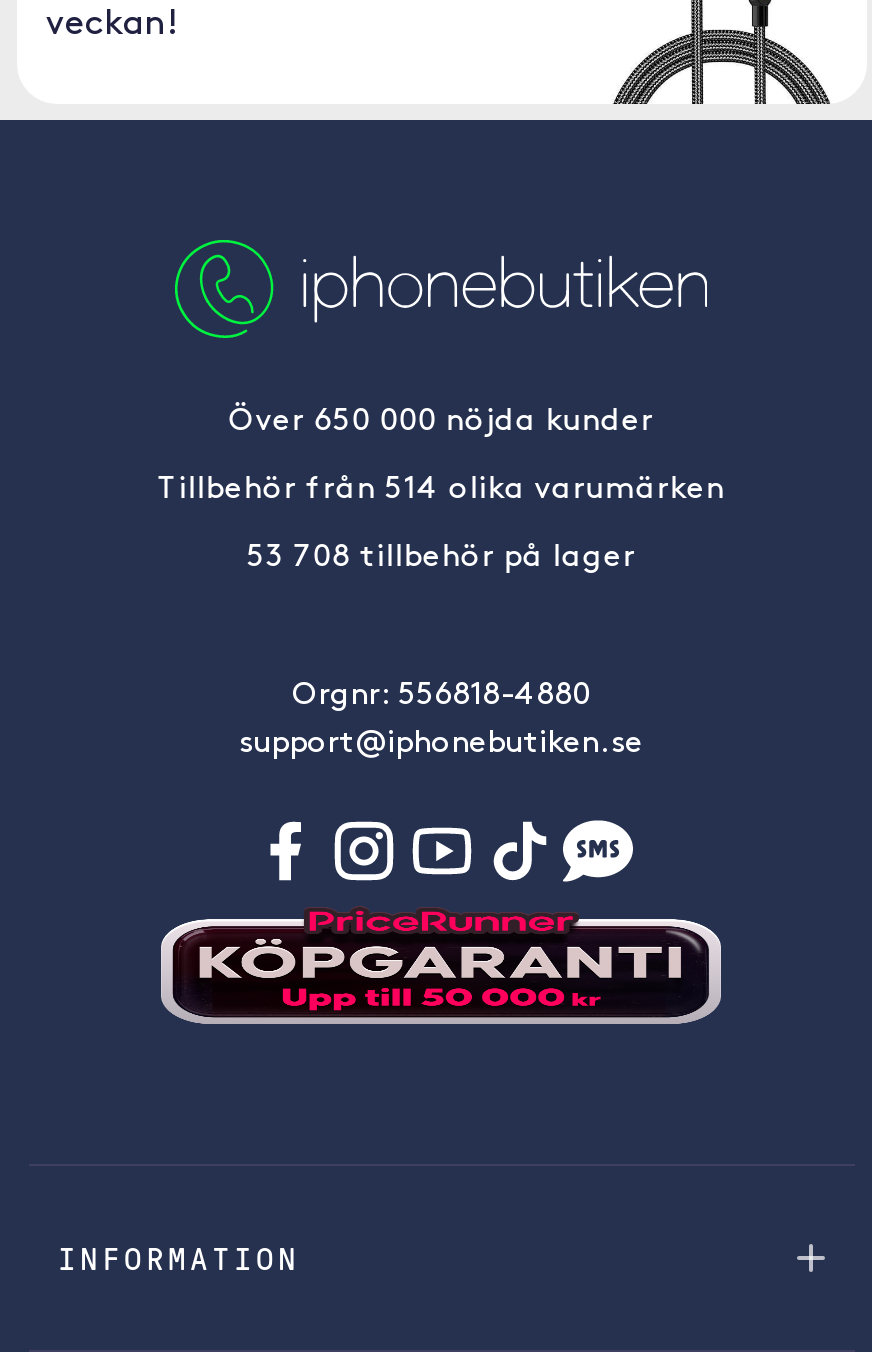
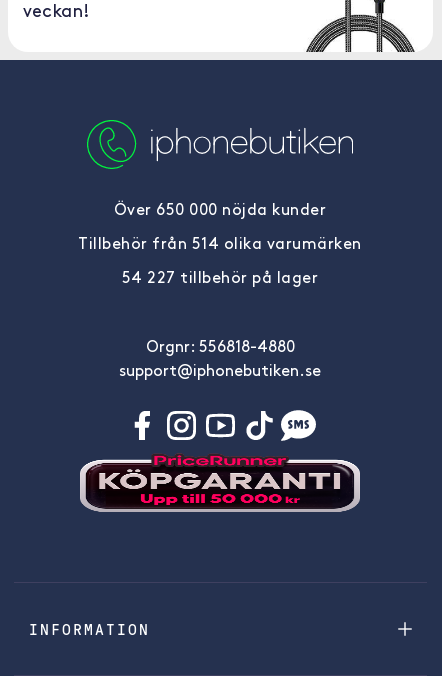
[247,542,635,574] 53 708 tillbehör på lager -> [122,271,318,287] 54 227 tillbehör på lager

